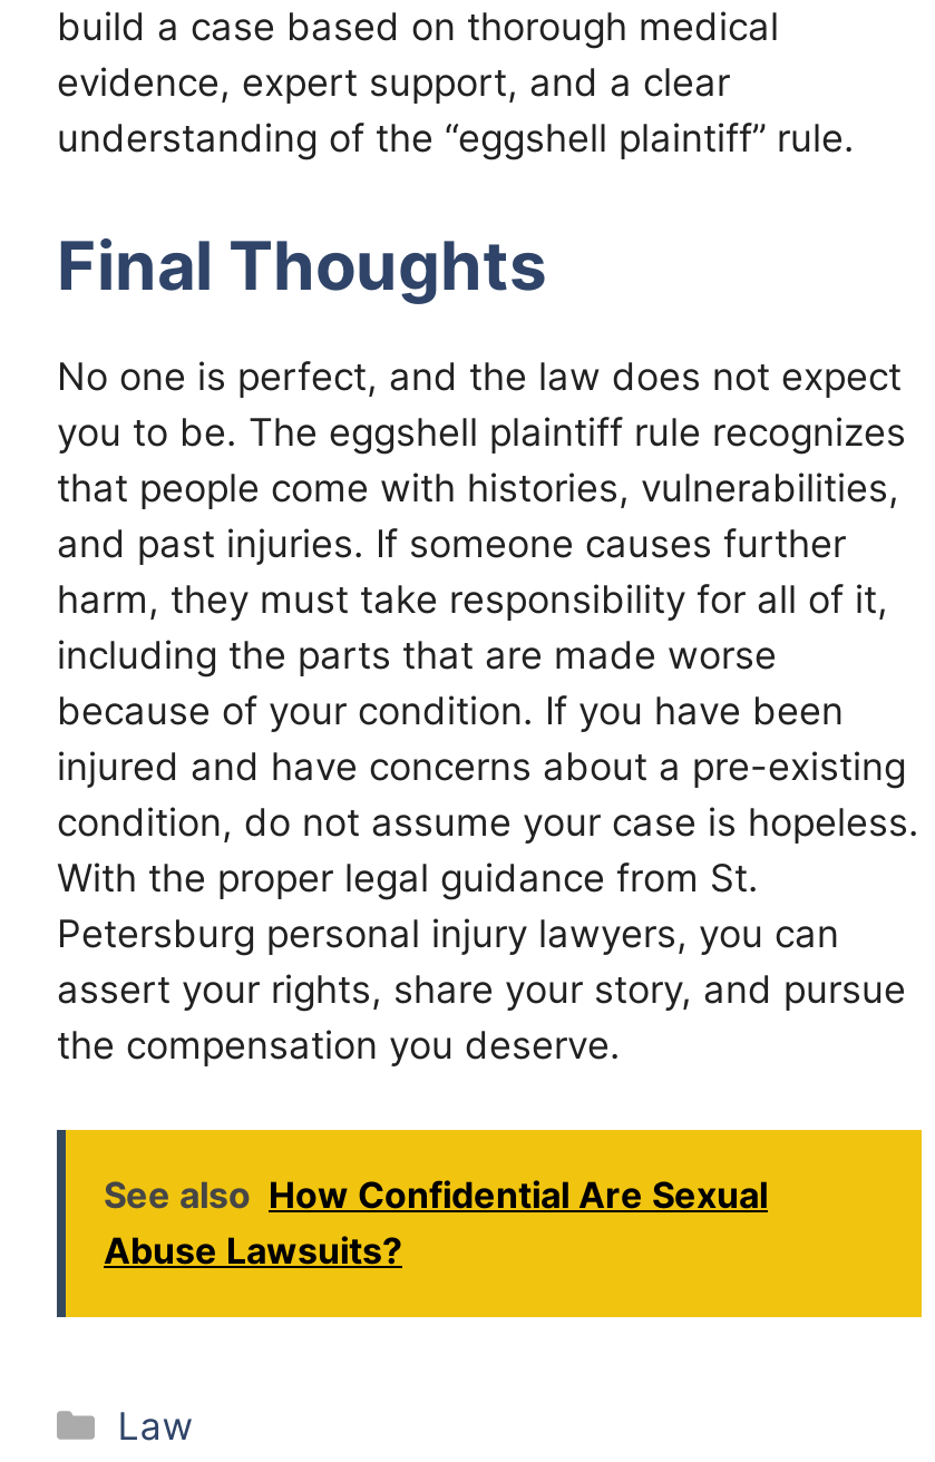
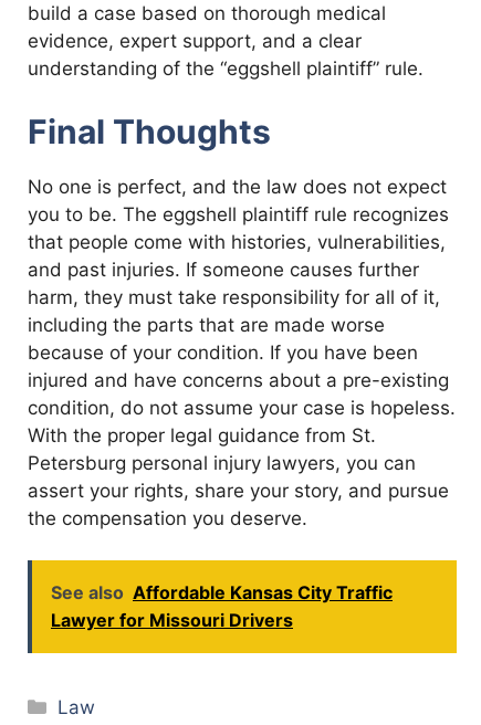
[104,1173,768,1273] See also How Confidential Are Sexual | Abuse Lawsuits? -> [51,582,393,631] See also Affordable Kansas City Traffic | Lawyer for Missouri Drivers

